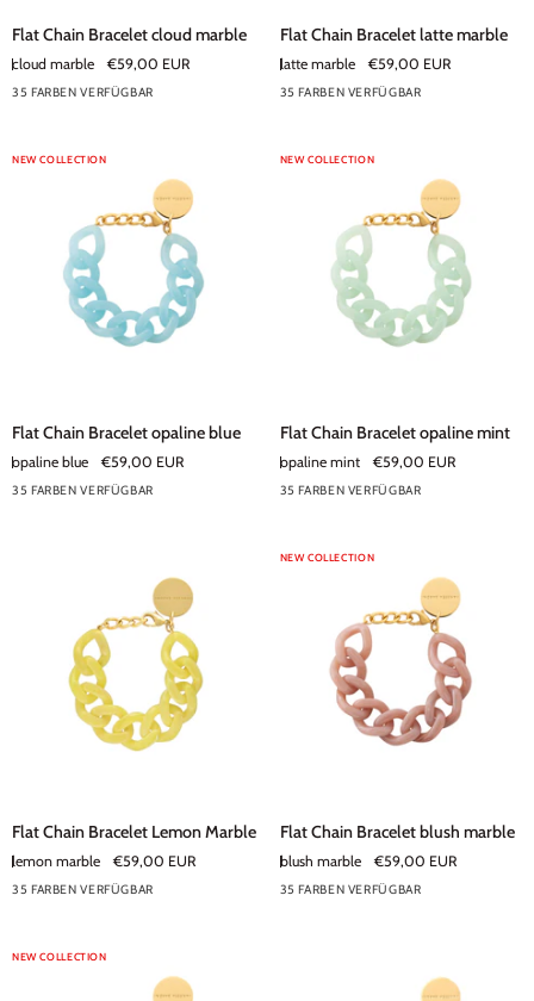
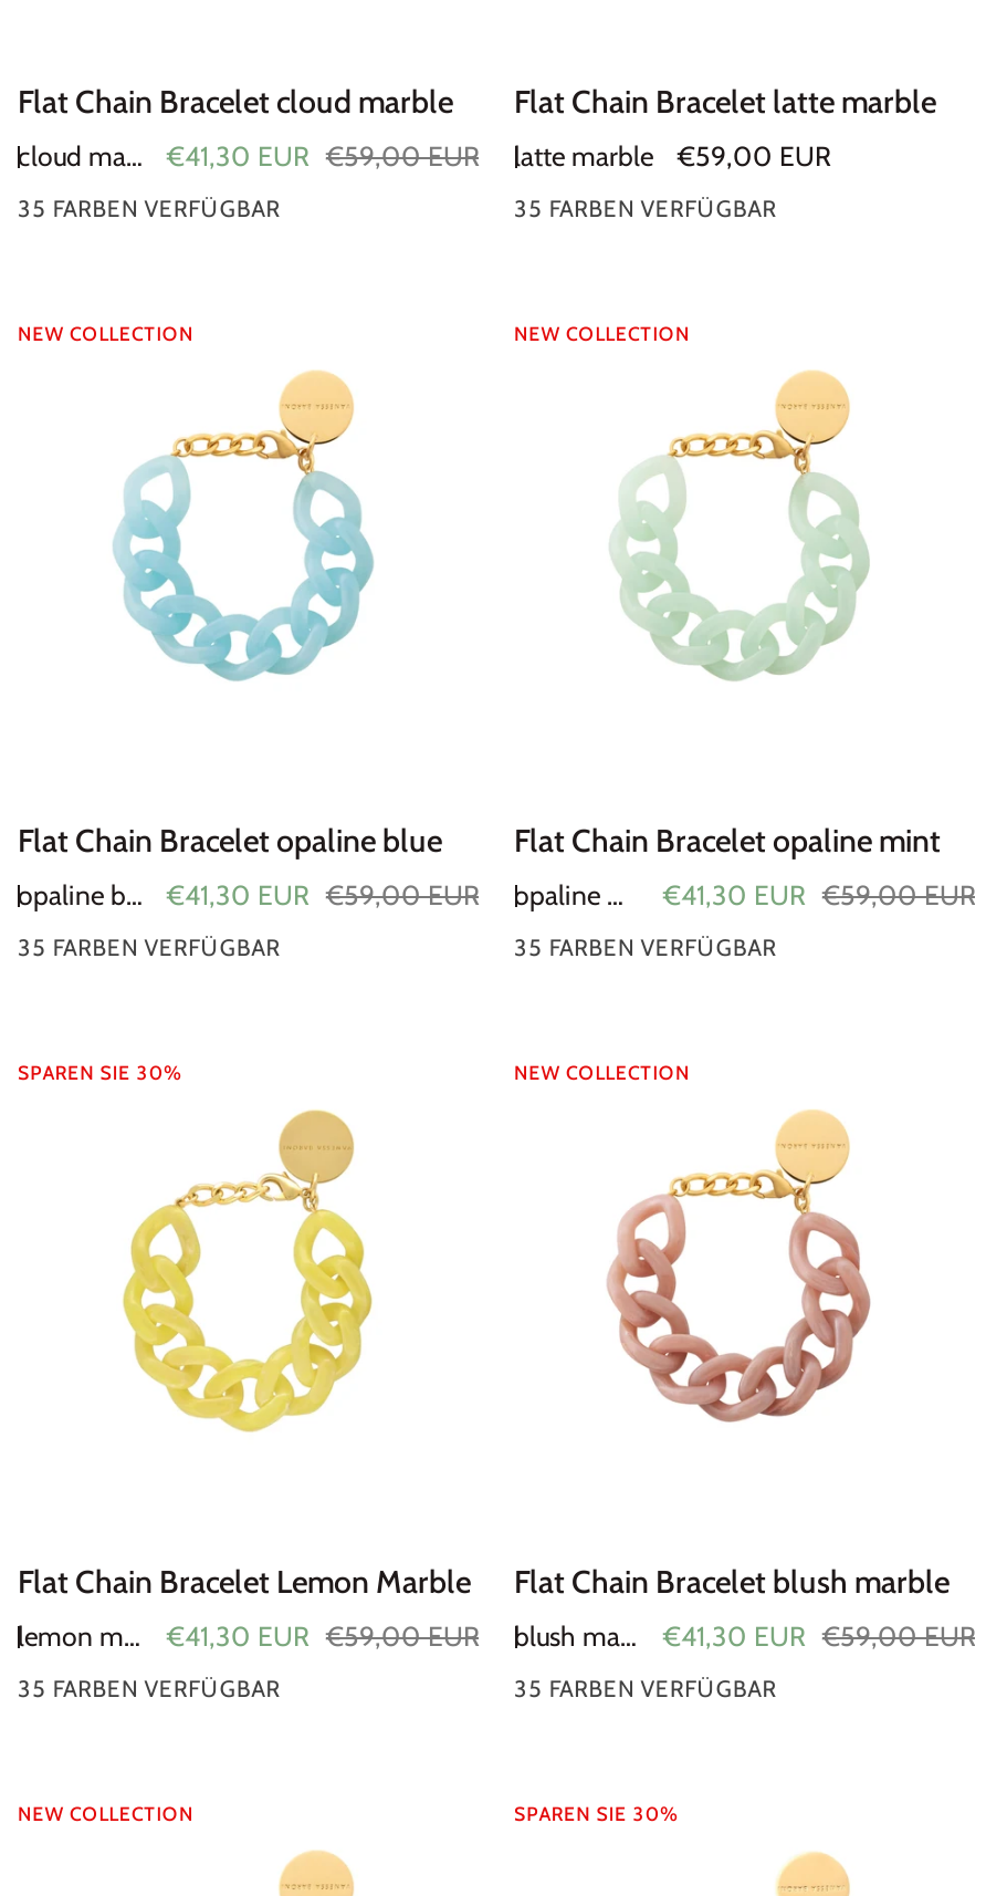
[107,54,190,72] €59,00 EUR -> [167,138,479,171] €41,30 EUR €59,00 EUR
[101,453,184,471] €59,00 EUR -> [167,878,479,911] €41,30 EUR €59,00 EUR
[372,453,455,471] €59,00 EUR -> [663,878,975,911] €41,30 EUR €59,00 EUR
none -> [18,1062,183,1084] SPAREN SIE 30%
[113,851,195,869] €59,00 EUR -> [167,1618,479,1652] €41,30 EUR €59,00 EUR
[374,851,456,869] €59,00 EUR -> [663,1618,975,1652] €41,30 EUR €59,00 EUR
none -> [514,1802,679,1824] SPAREN SIE 30%

